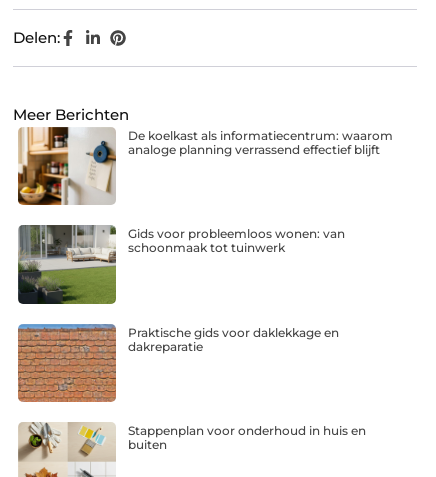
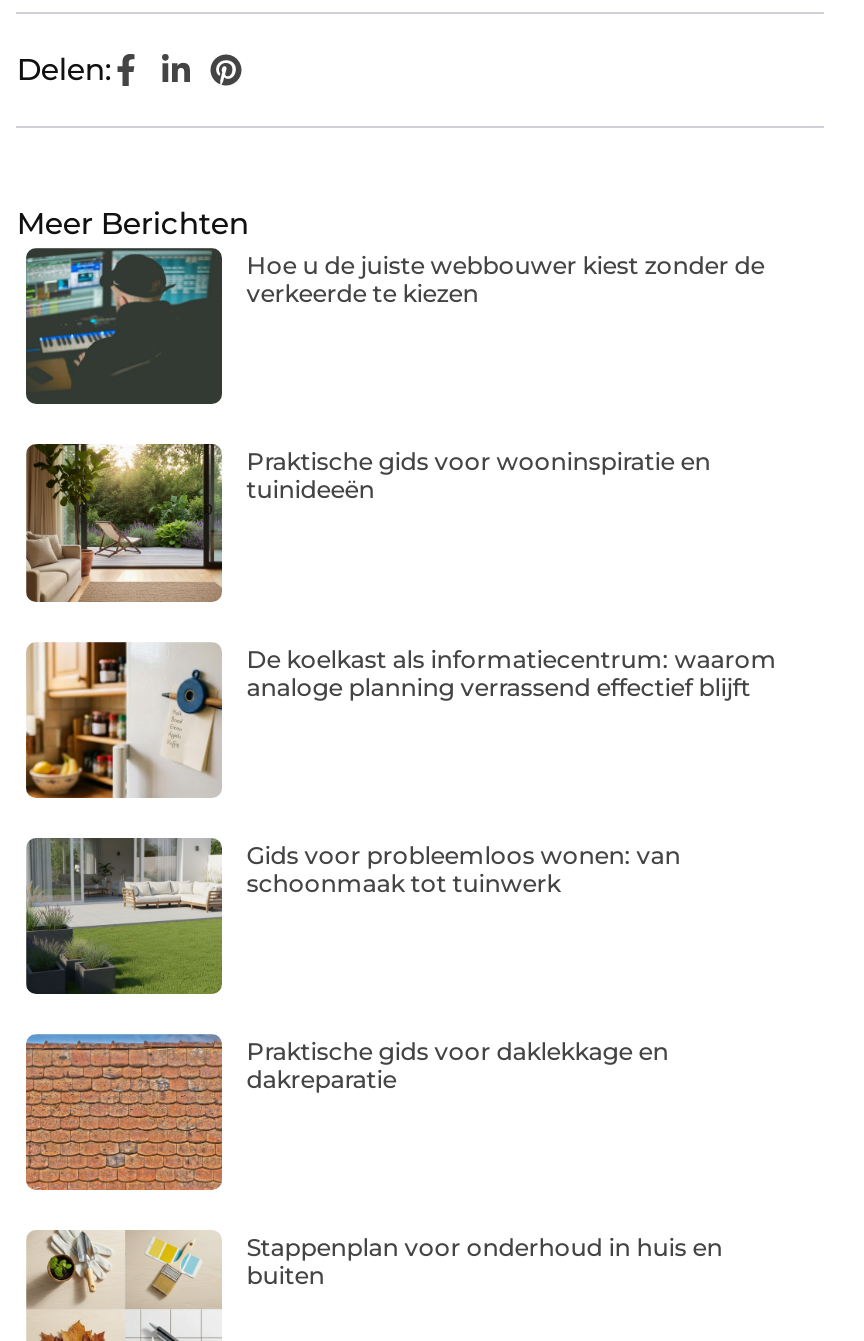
none -> [24,248,764,406] [image] | Hoe u de juiste webbouwer kiest zonder de | verkeerde te kiezen
none -> [24,442,710,604] [image] | Praktische gids voor wooninspiratie en | tuinideeën

